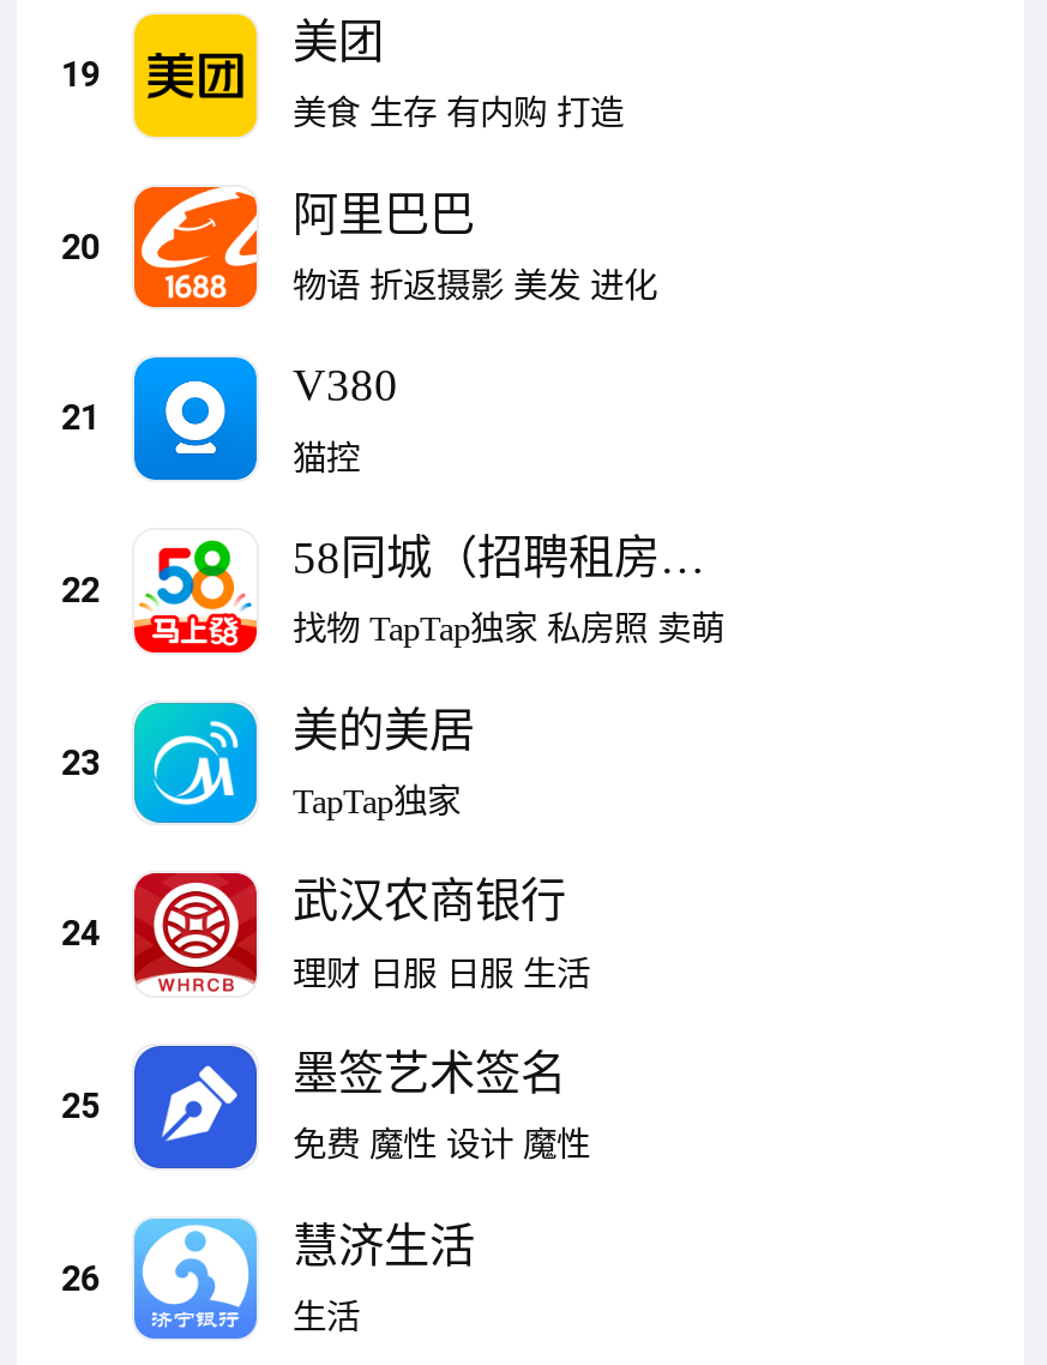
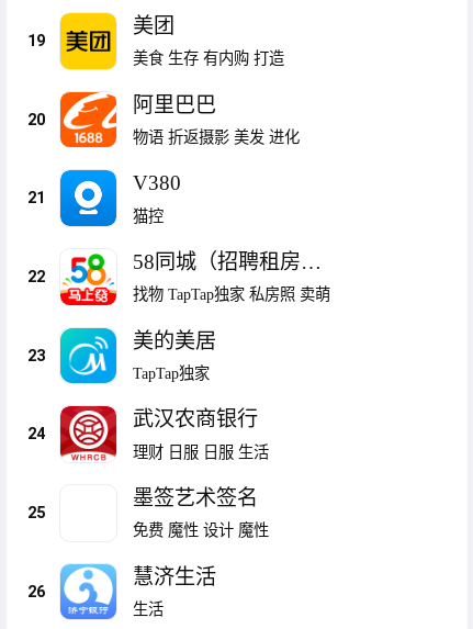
[132,1044,259,1171] [image] -> none

